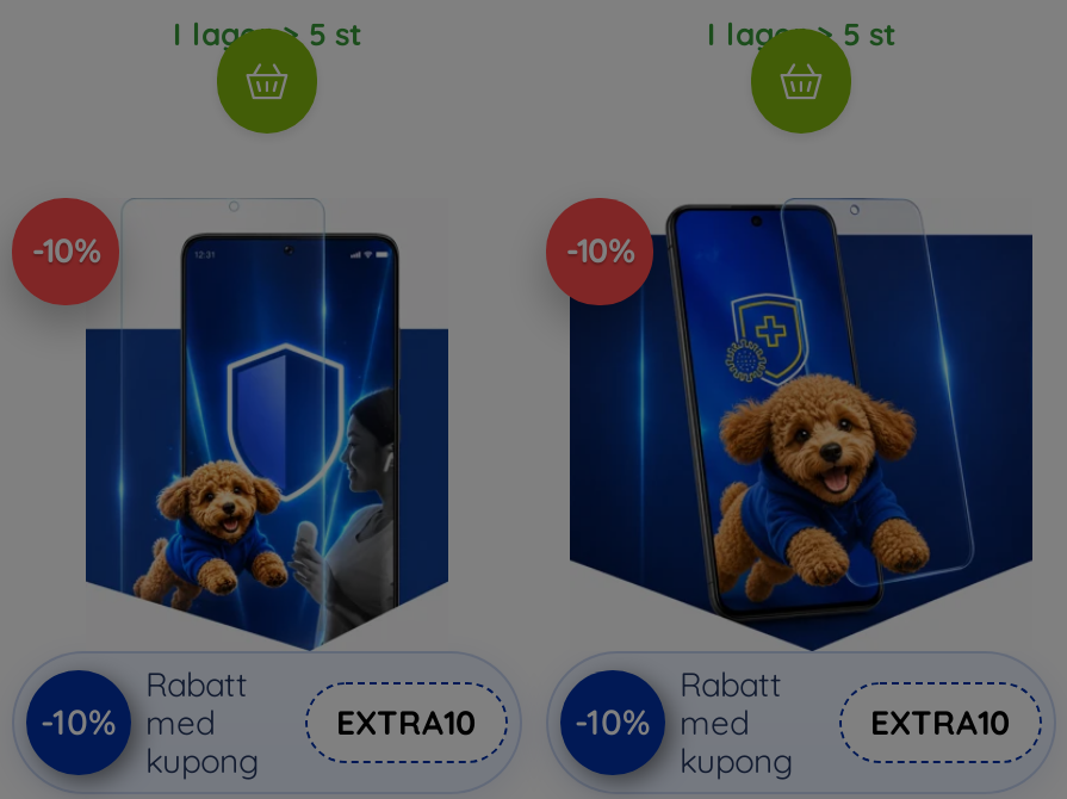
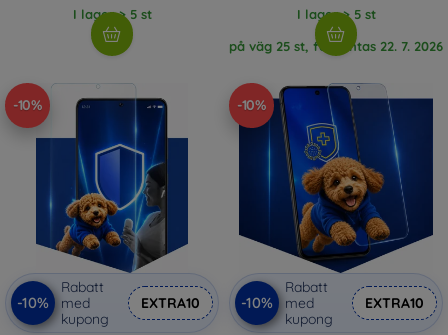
none -> [229,38,443,54] på väg 25 st, förväntas 22. 7. 2026

